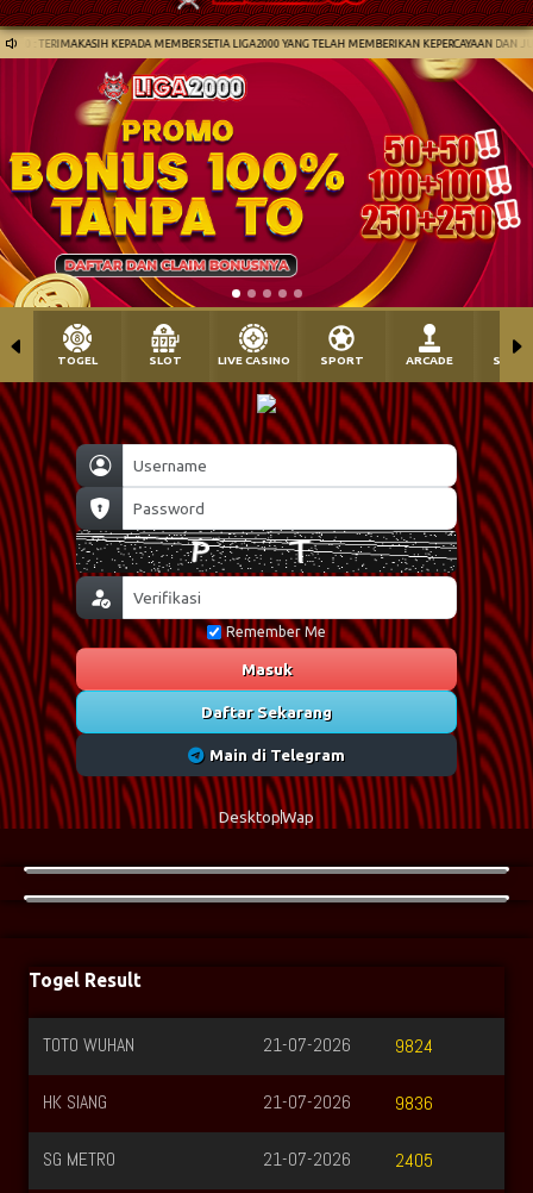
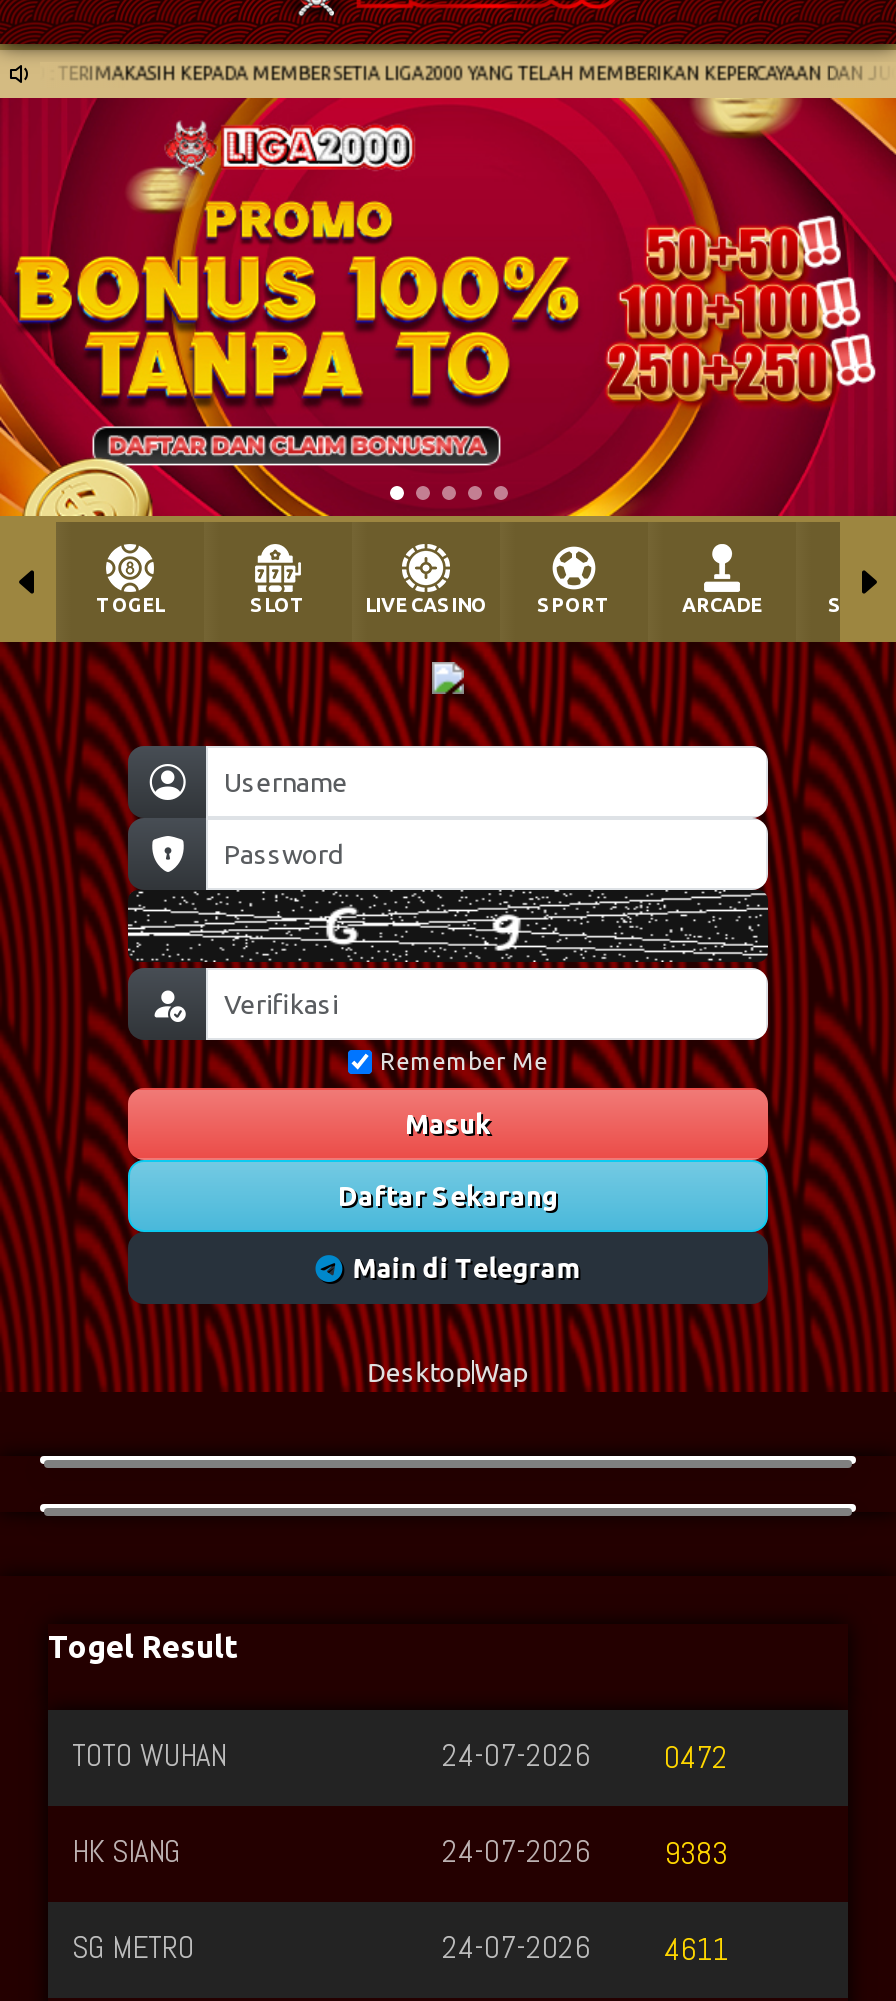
[76,530,457,573] [image] -> [128,892,768,962] [image]
[263,1034,351,1058] 21-07-2026 -> [442,1737,590,1777] 24-07-2026
[395,1035,433,1058] 9824 -> [664,1738,728,1778] 0472
[263,1091,351,1115] 21-07-2026 -> [442,1833,590,1873] 24-07-2026
[395,1092,433,1115] 9836 -> [664,1834,728,1874] 9383
[263,1148,351,1172] 21-07-2026 -> [442,1929,590,1969] 24-07-2026
[395,1149,433,1173] 2405 -> [664,1930,728,1970] 4611

